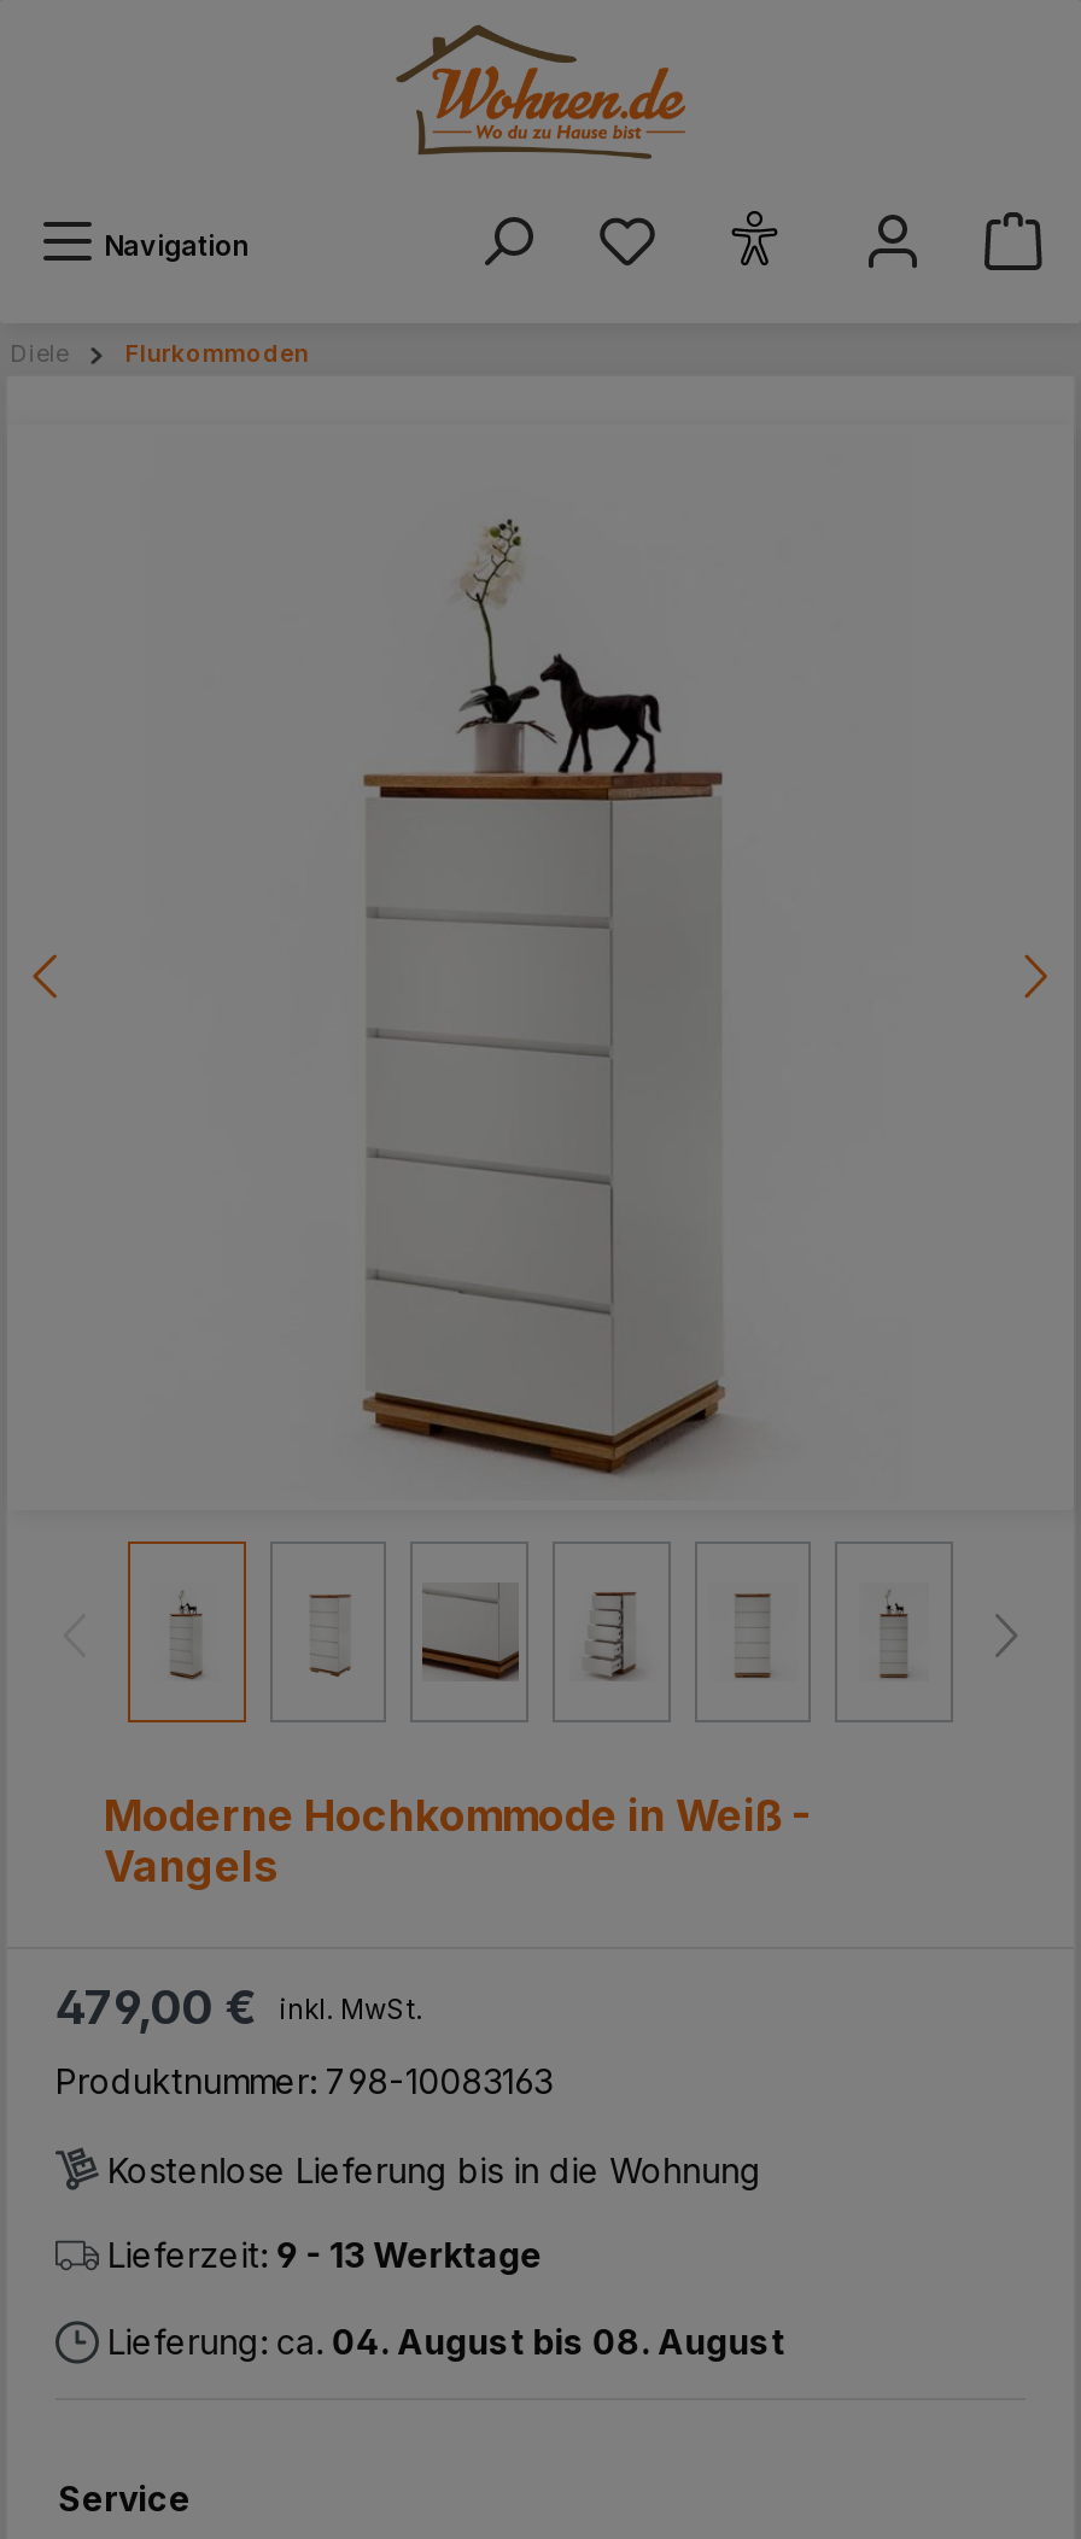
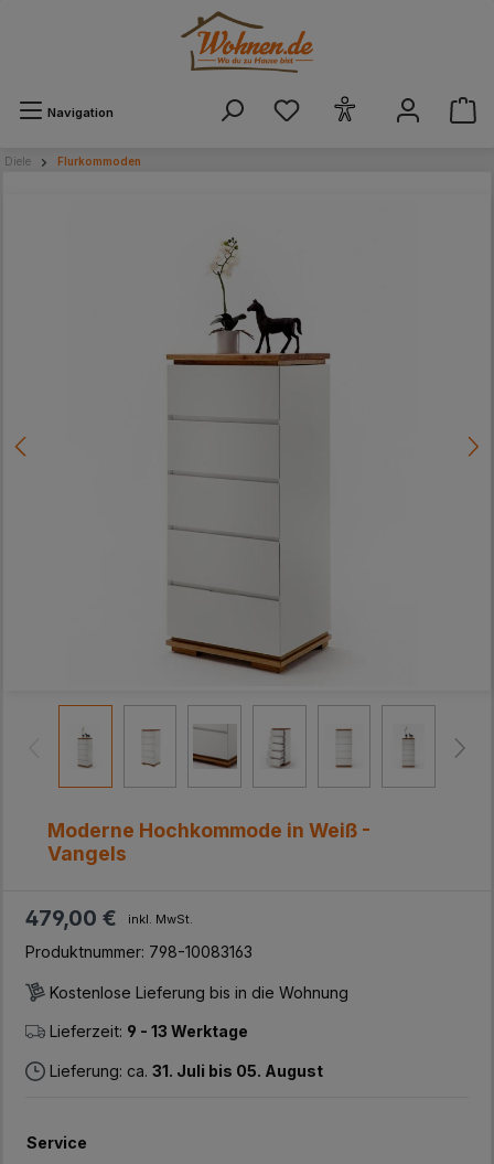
[98,2321,786,2362] Lieferung: ca. 04. August bis 08. August -> [45,1062,323,1080] Lieferung: ca. 31. Juli bis 05. August

